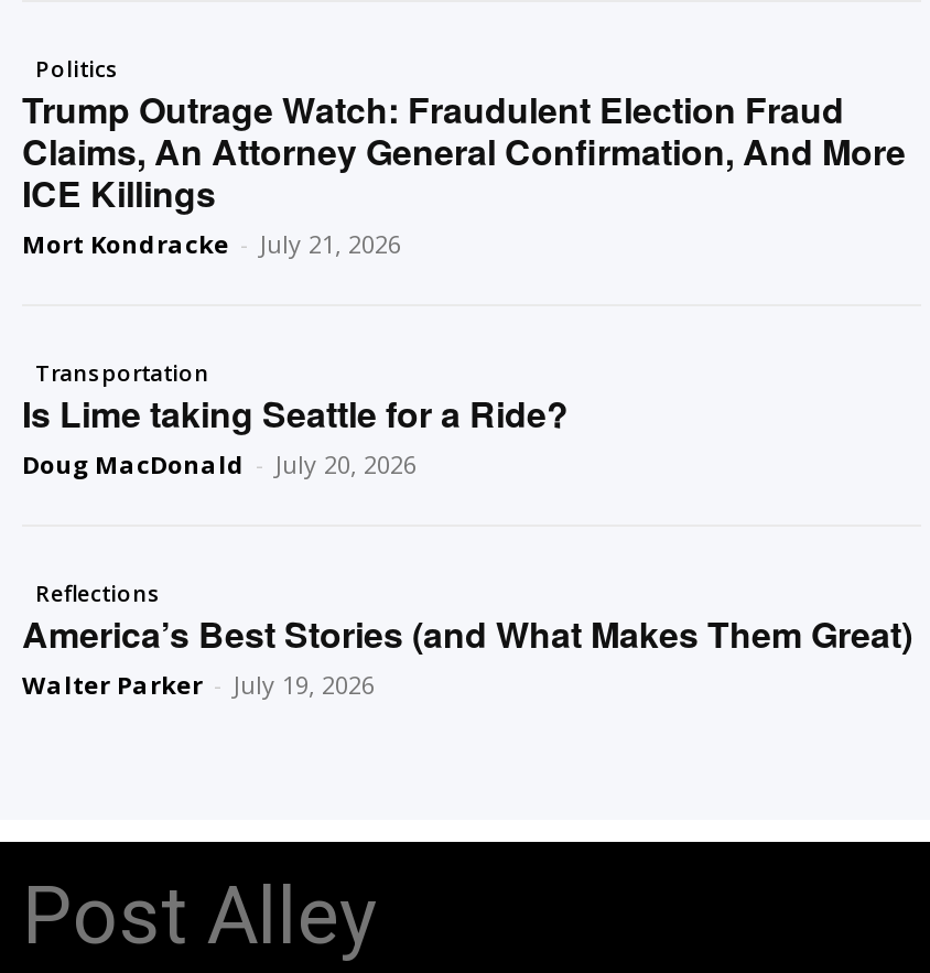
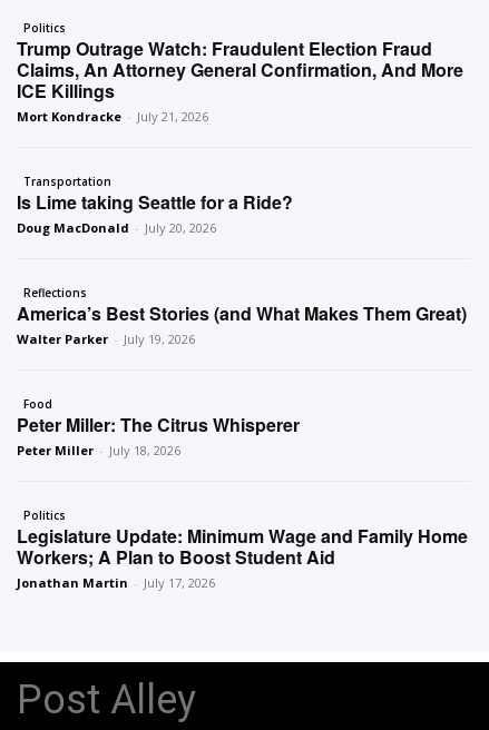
none -> [17,396,300,458] Food | Peter Miller: The Citrus Whisperer | Peter Miller - July 18, 2026
none -> [17,507,468,591] Politics | Legislature Update: Minimum Wage and Family Home | Workers; A Plan to Boost Student Aid | Jonathan Martin - July 17, 2026

